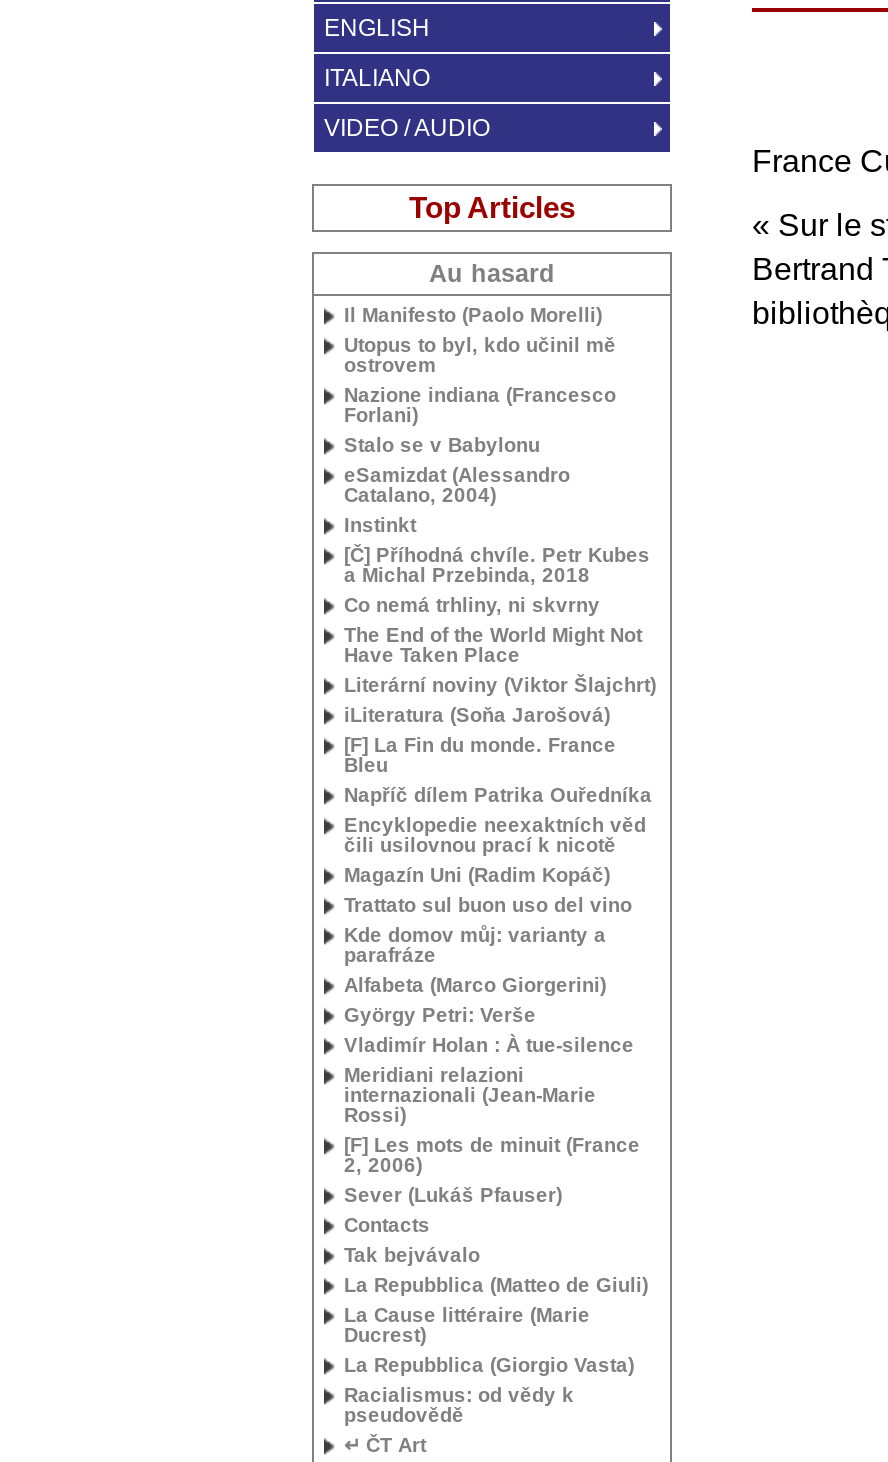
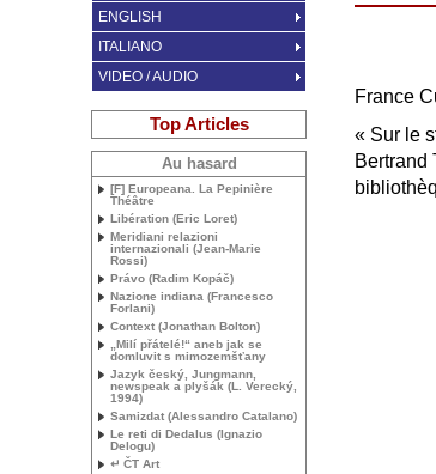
[344,304,656,1056] Il Manifesto (Paolo Morelli) | Utopus to byl, kdo učinil mě | ostrovem | Stalo se v Babylonu | eSamizdat (Alessandro | Catalano, 2004) | Instinkt | [Č] Příhodná chvíle. Petr Kubes | a Michal Przebinda, 2018 | Co nemá trhliny, ni skvrny | The End of the World Might Not | Have Taken Place | Literární noviny (Viktor Šlajchrt) | iLiteratura (Soňa Jarošová) | [F] La Fin du monde. France | Bleu | Napříč dílem Patrika Ouředníka | Encyklopedie neexaktních věd | čili usilovnou prací k nicotě | Magazín Uni (Radim Kopáč) | Trattato sul buon uso del vino | Kde domov můj: varianty a | parafráze | Alfabeta (Marco Giorgerini) | György Petri: Verše | Vladimír Holan : À tue-silence -> [110,182,273,225] [F] Europeana. La Pepinière | Théâtre | Libération (Eric Loret)
moved [344,384,616,426] -> [110,290,273,315]: Nazione indiana (Francesco | Forlani)
[344,1134,648,1426] [F] Les mots de minuit (France | 2, 2006) | Sever (Lukáš Pfauser) | Contacts | Tak bejvávalo | La Repubblica (Matteo de Giuli) | La Cause littéraire (Marie | Ducrest) | La Repubblica (Giorgio Vasta) | Racialismus: od vědy k | pseudovědě -> [110,272,297,452] Právo (Radim Kopáč) | Context (Jonathan Bolton) | „Milí přátelé!“ aneb jak se | domluvit s mimozemšťany | Jazyk český, Jungmann, | newspeak a plyšák (L. Verecký, | 1994) | Samizdat (Alessandro Catalano) | Le reti di Dedalus (Ignazio | Delogu)

